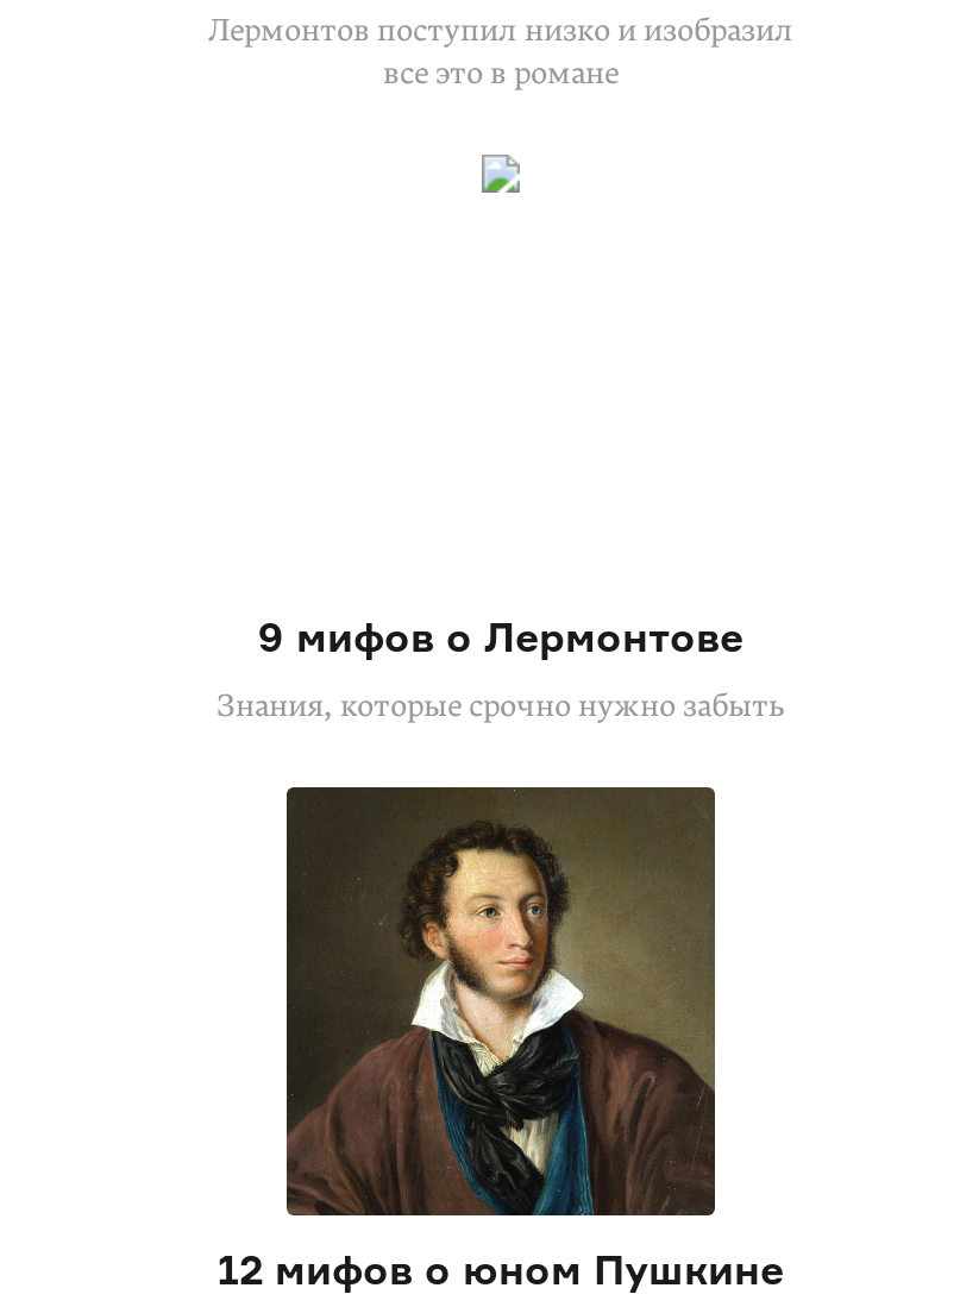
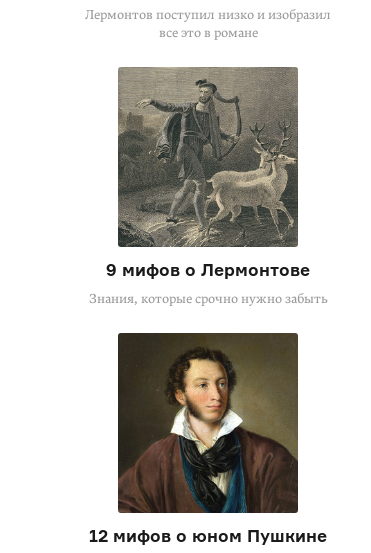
none -> [117,66,299,248] [image]

